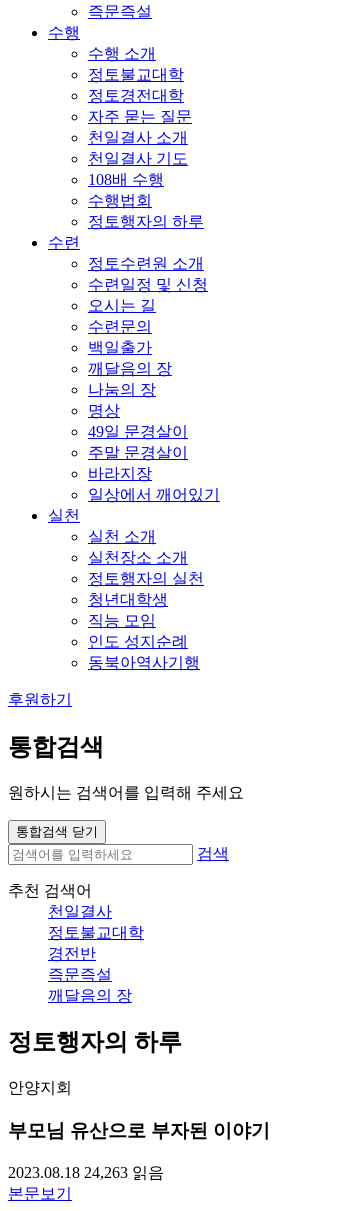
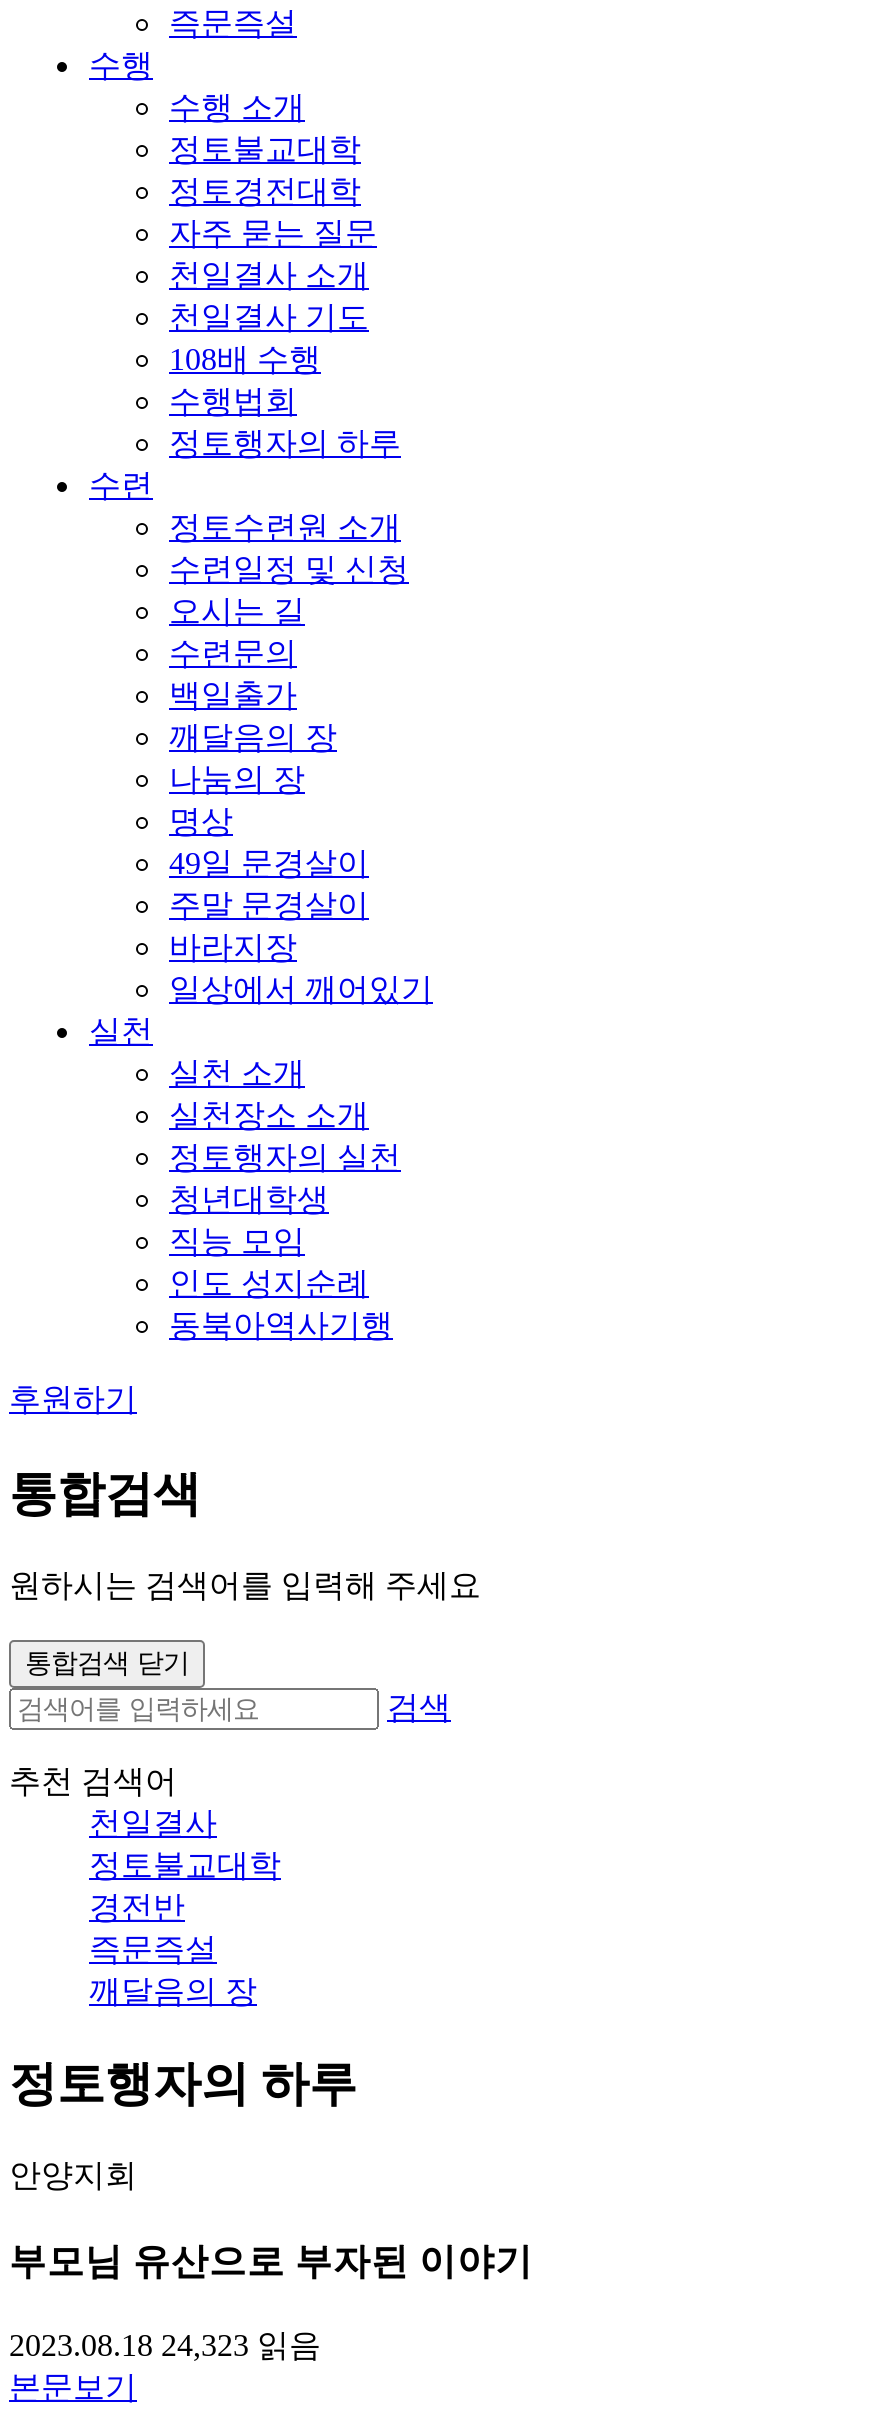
[8,1164,164,1181] 2023.08.18 24,263 읽음 -> [9,2328,321,2362] 2023.08.18 24,323 읽음

